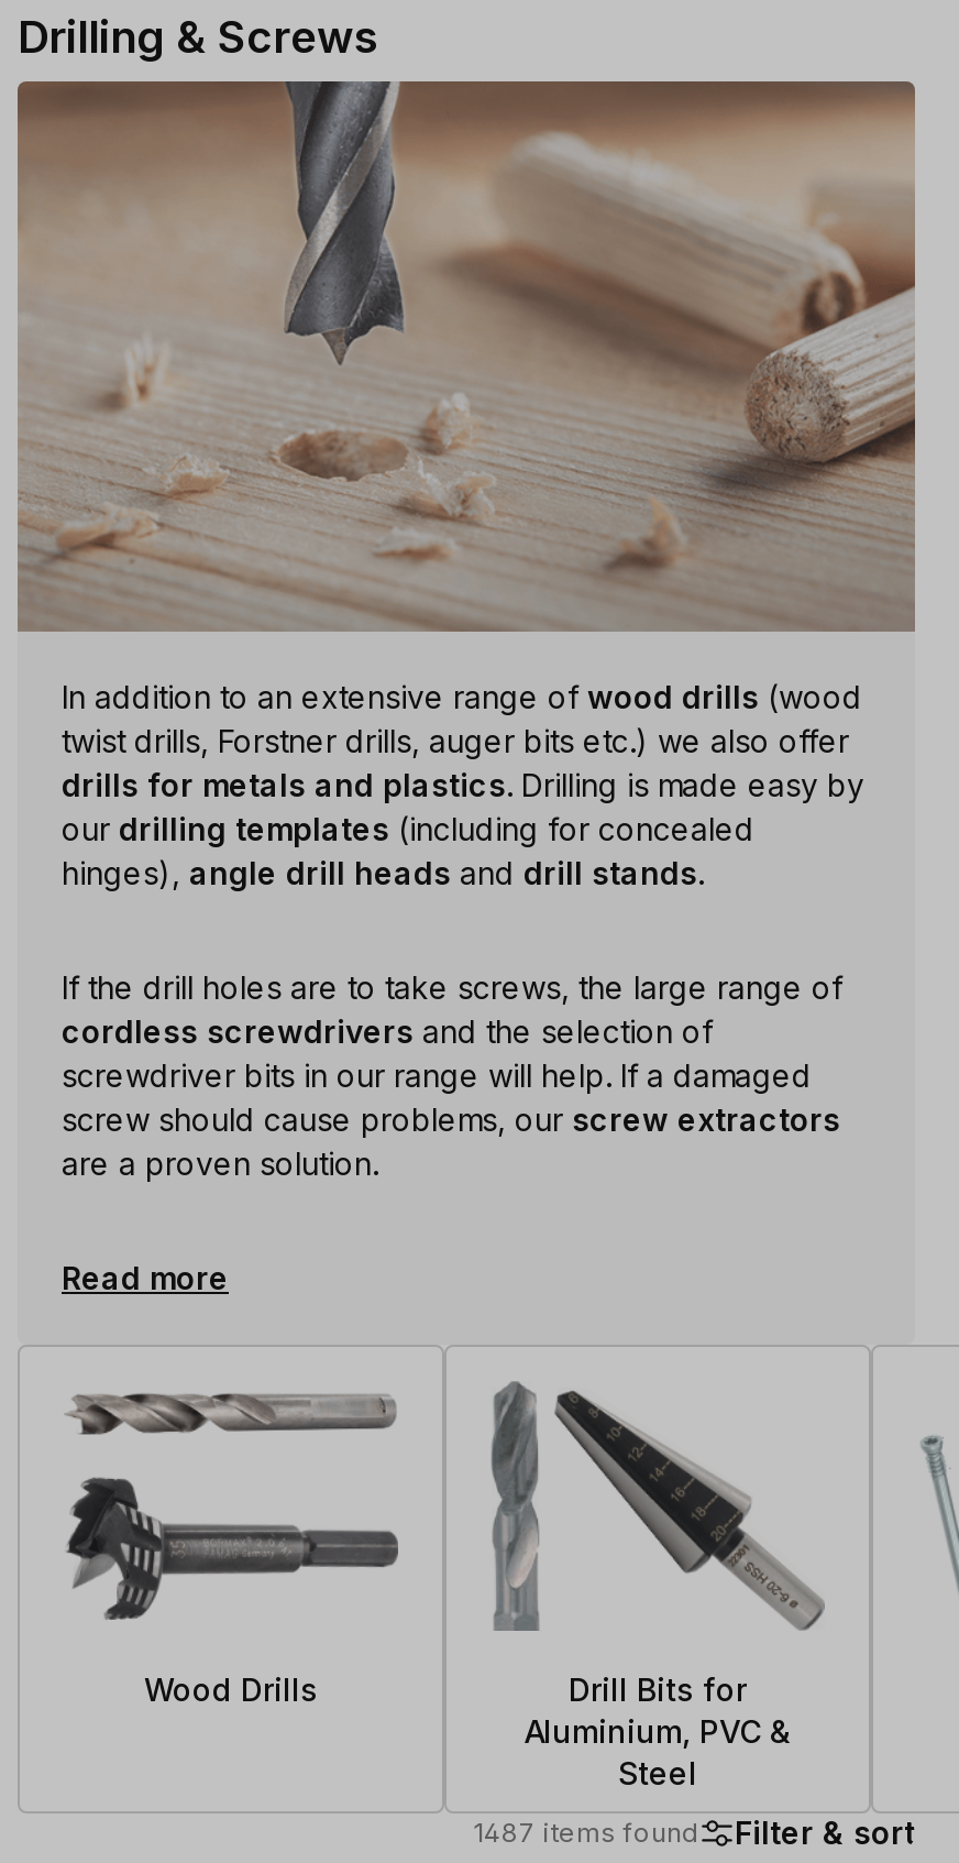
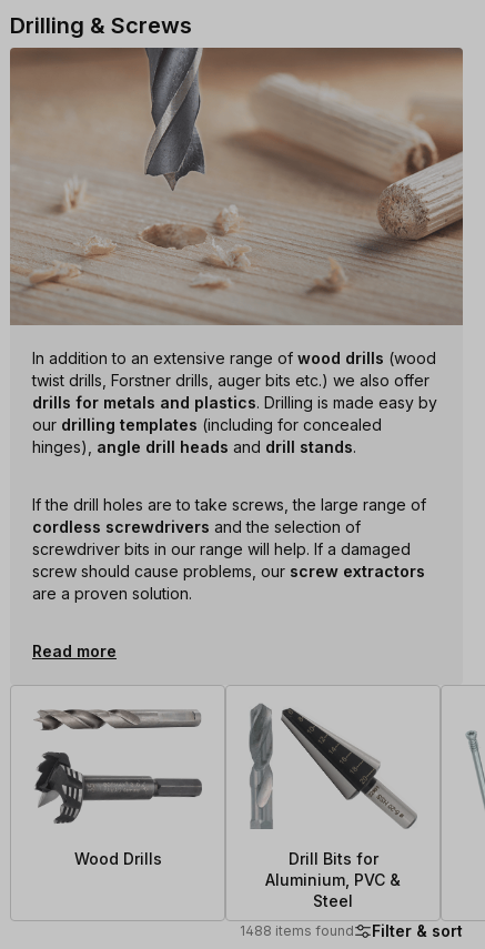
[473,1814,915,1852] 1487 items found Filter & sort -> [240,922,463,940] 1488 items found Filter & sort

